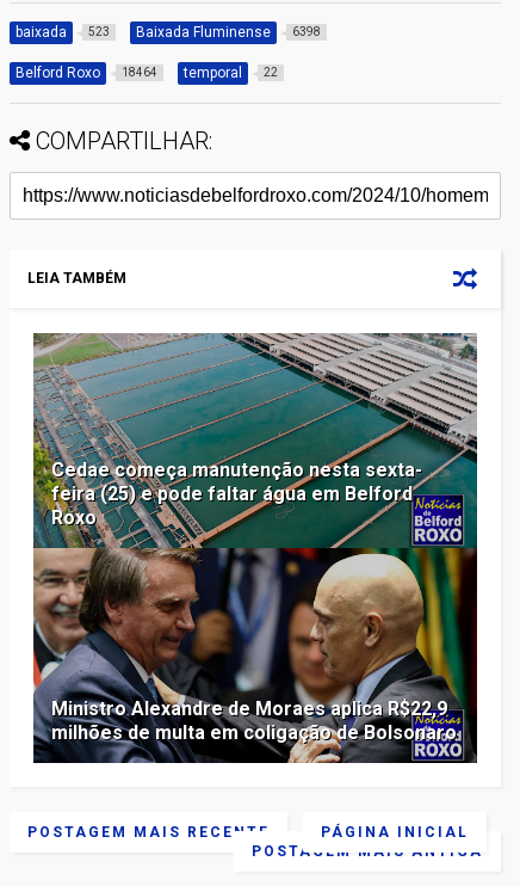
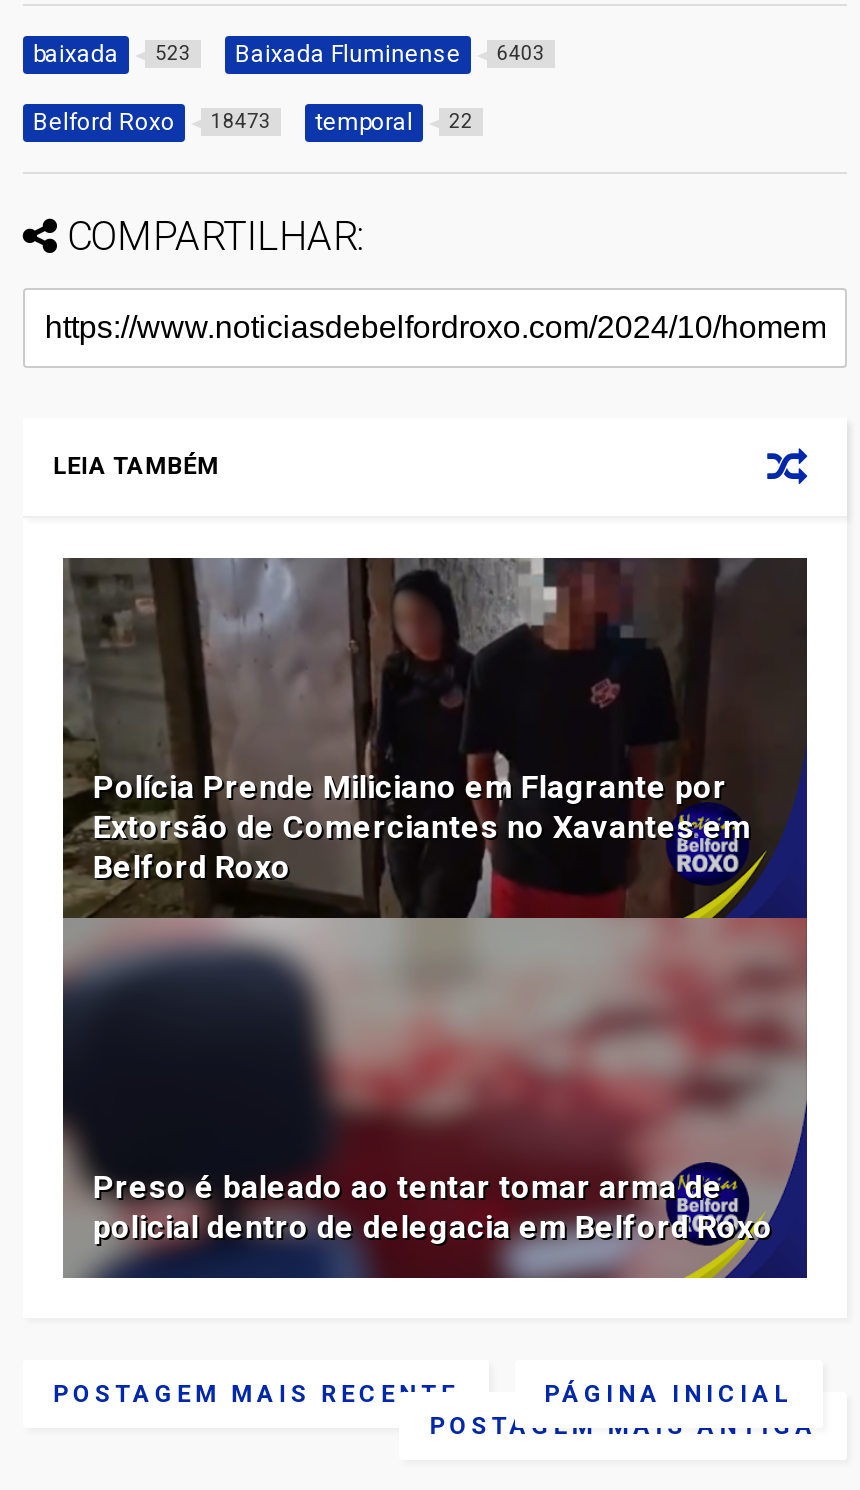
[15,24,321,40] baixada 523 Baixada Fluminense 6398 -> [33,39,545,67] baixada 523 Baixada Fluminense 6403
[15,64,278,81] Belford Roxo 18464 temporal 22 -> [33,107,473,135] Belford Roxo 18473 temporal 22
[32,332,478,764] [image] | Cedae começa manutenção nesta sexta- | feira (25) e pode faltar água em Belford | Roxo -> [61,556,809,1280] [image] | Polícia Prende Miliciano em Flagrante por | Extorsão de Comerciantes no Xavantes em | Belford Roxo
[51,697,457,744] Ministro Alexandre de Moraes aplica R$22,9 | milhões de multa em coligação de Bolsonaro -> [93,1167,773,1245] Preso é baleado ao tentar tomar arma de | policial dentro de delegacia em Belford Roxo

